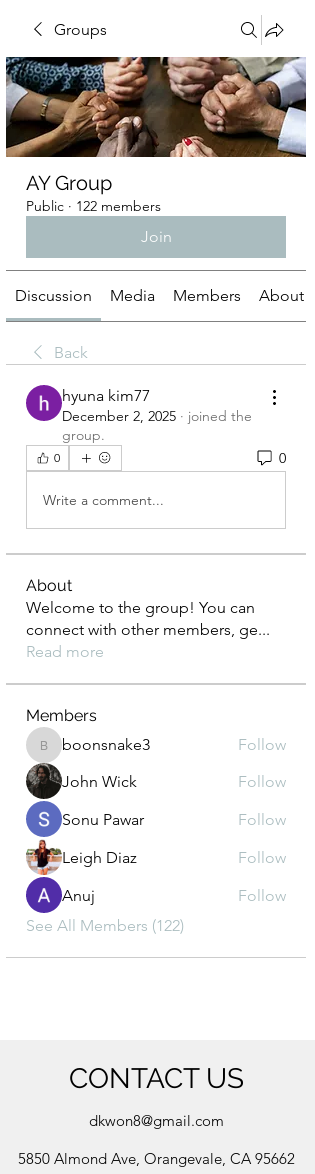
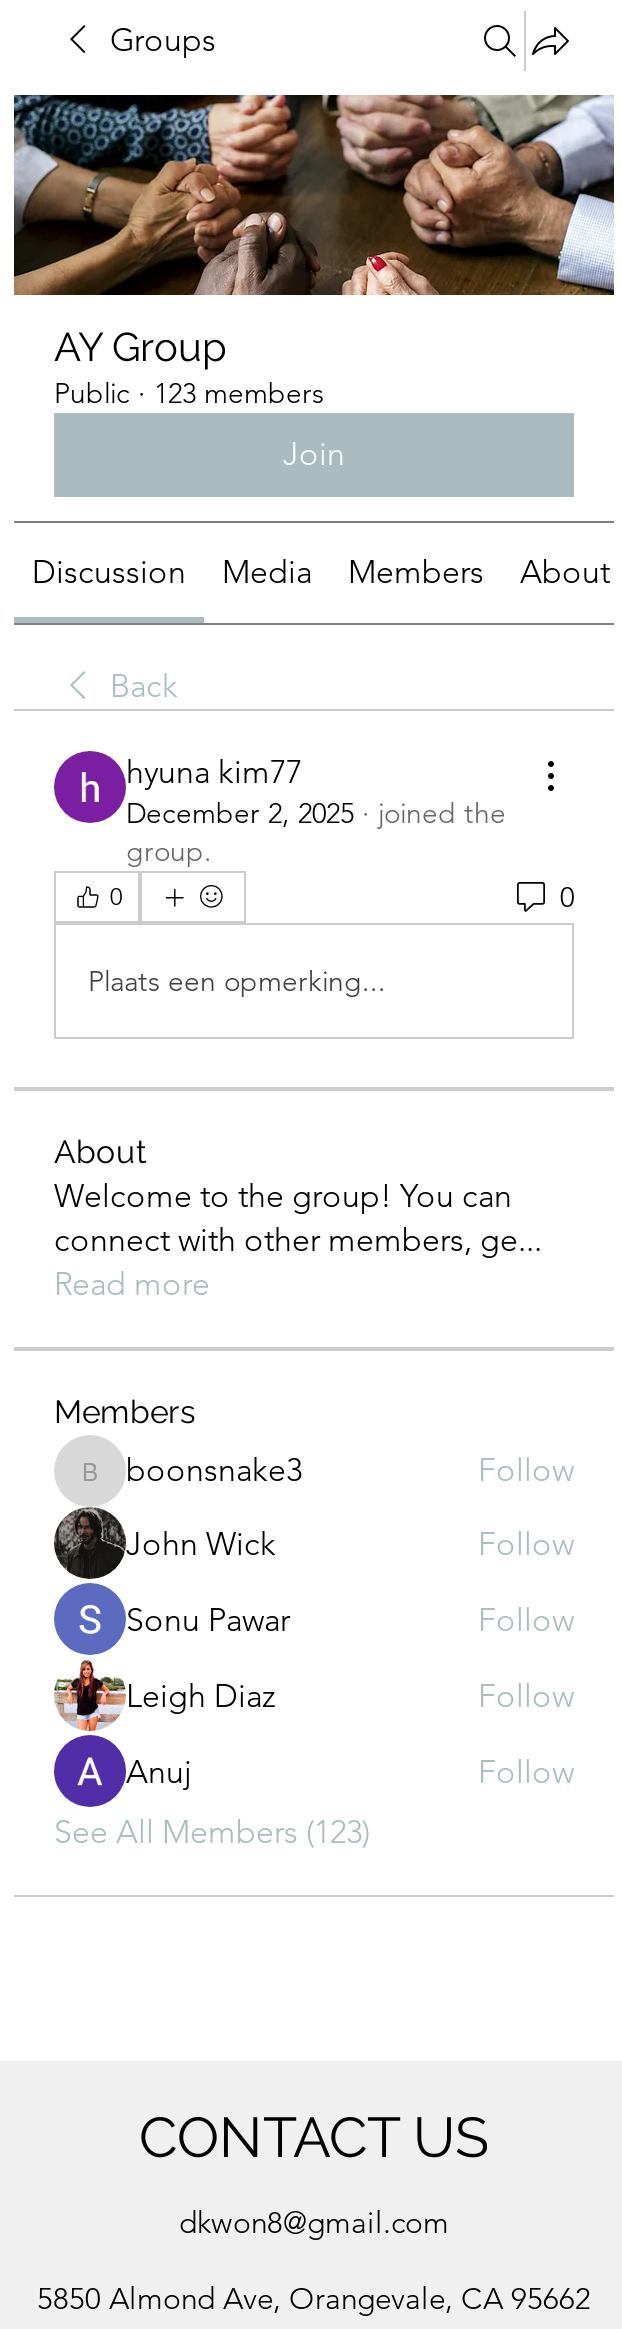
[26,197,161,215] Public · 122 members -> [54,375,324,411] Public · 123 members
[43,490,164,508] Write a comment... -> [88,962,386,998] Plaats een opmerking...
[26,916,184,935] See All Members (122) -> [54,1813,370,1851] See All Members (123)

